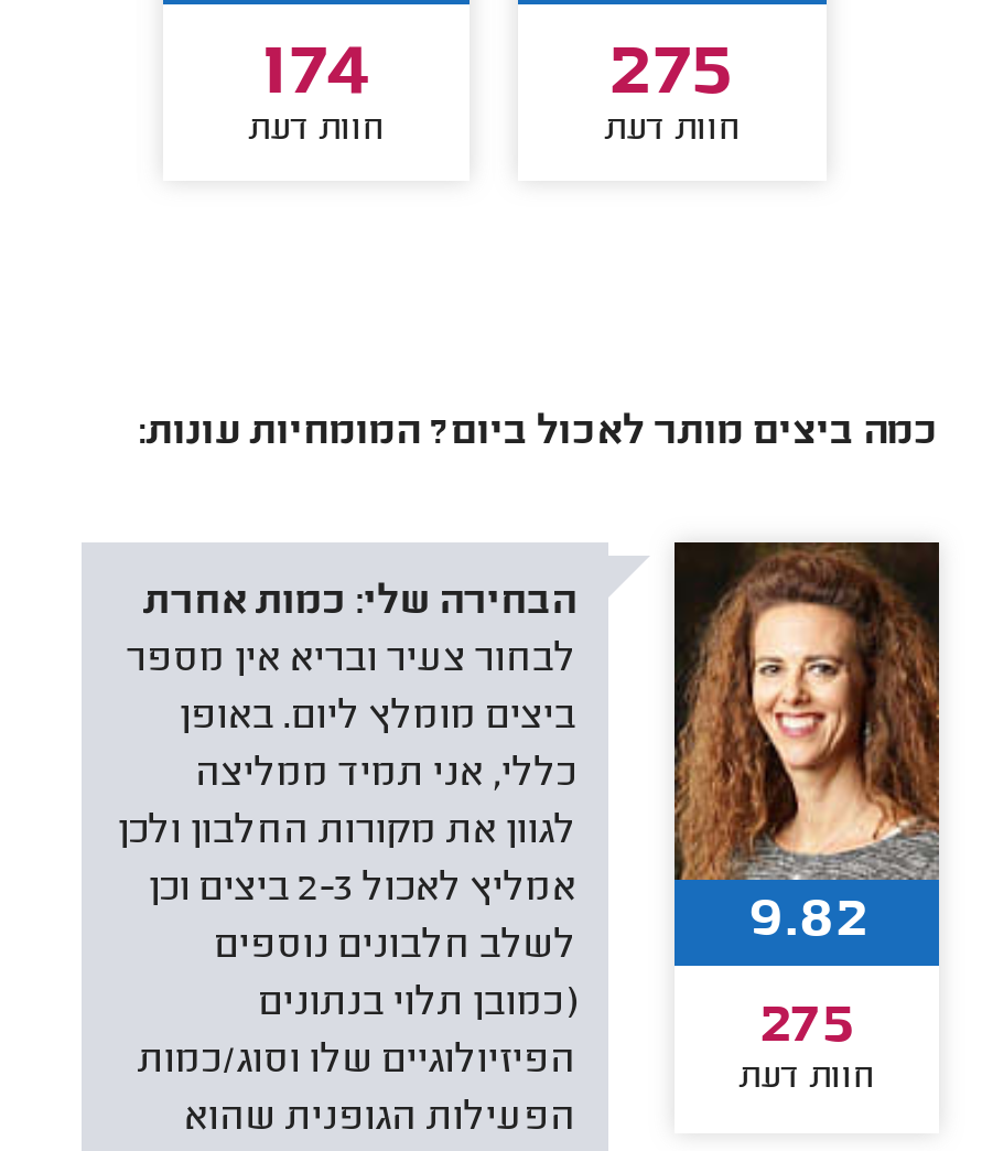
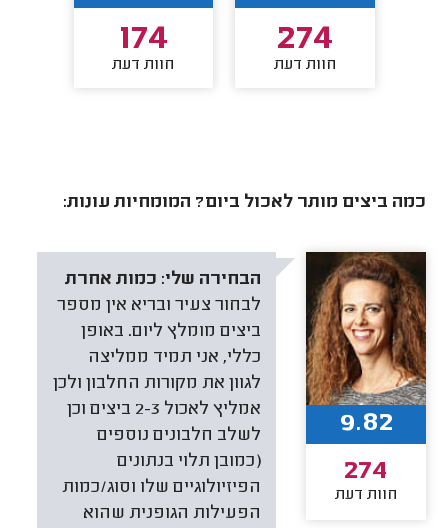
[608,30,736,119] 275 -> [276,20,333,60] 274
[759,995,854,1061] 275 -> [344,457,387,487] 274

